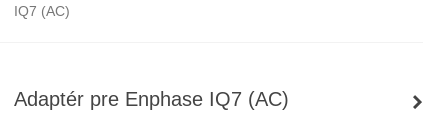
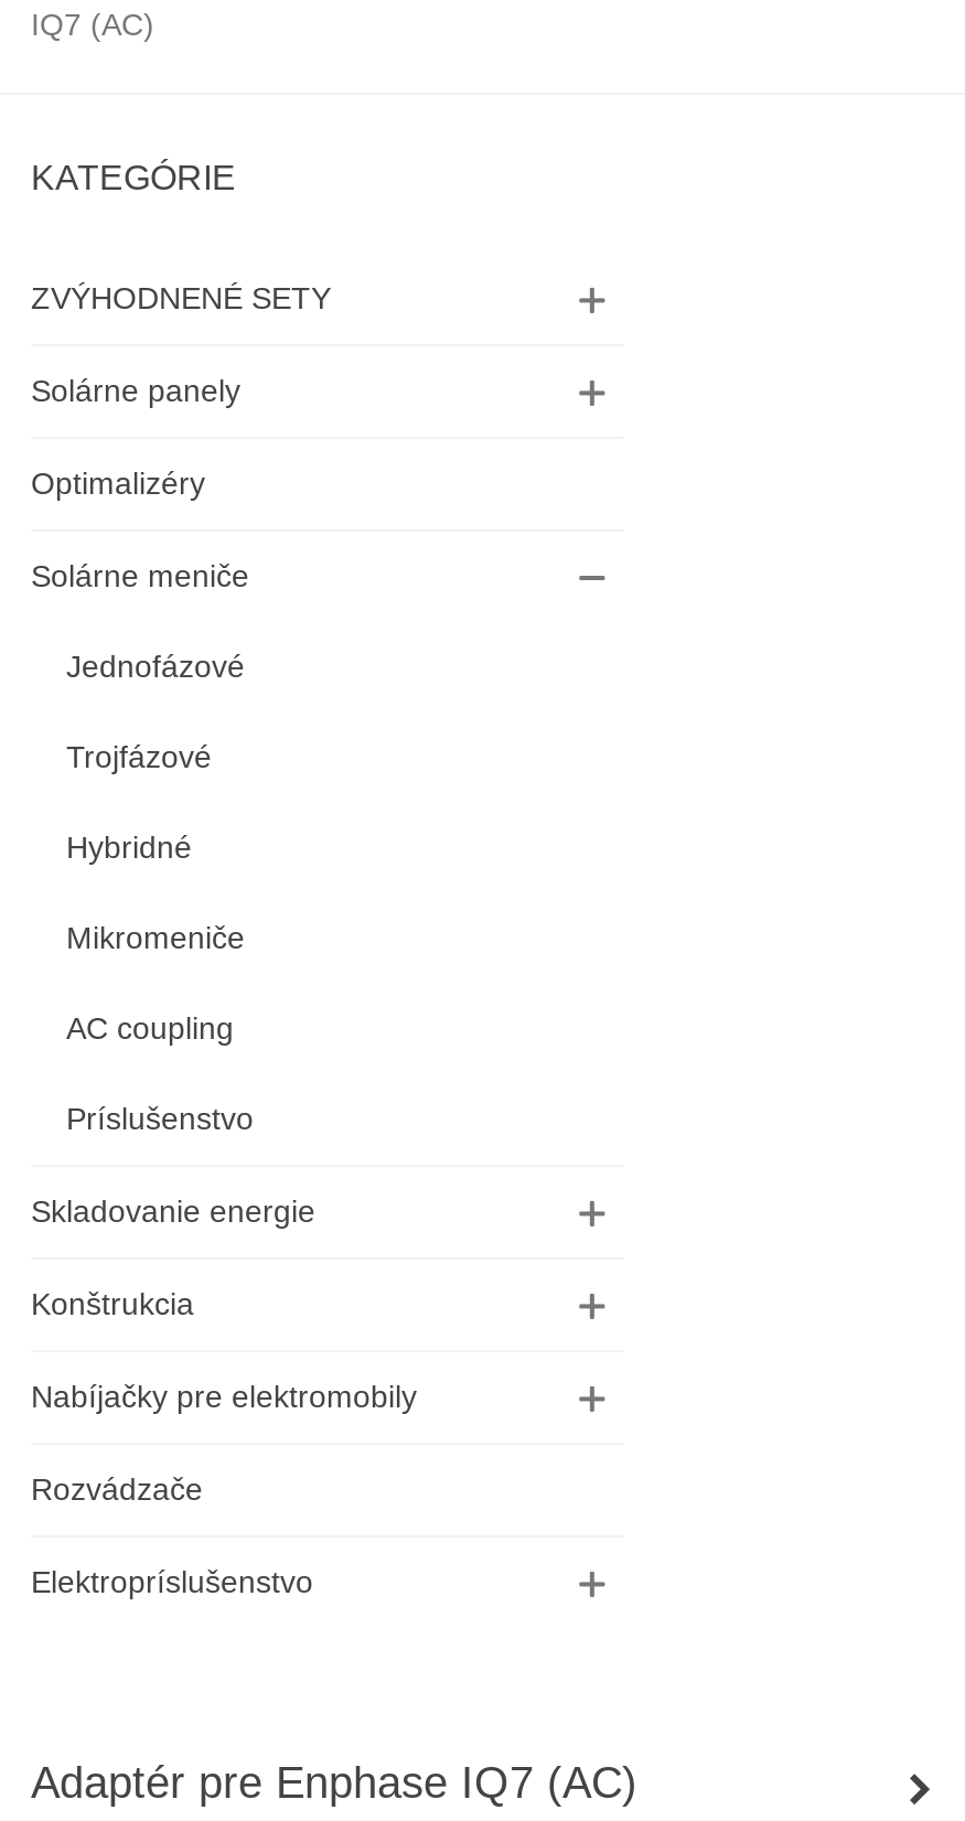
none -> [31,159,417,1599] KATEGÓRIE | ZVÝHODNENÉ SETY | Solárne panely | Optimalizéry | Solárne meniče | Jednofázové | Trojfázové | Hybridné | Mikromeniče | AC coupling | Príslušenstvo | Skladovanie energie | Konštrukcia | Nabíjačky pre elektromobily | Rozvádzače | Elektropríslušenstvo

